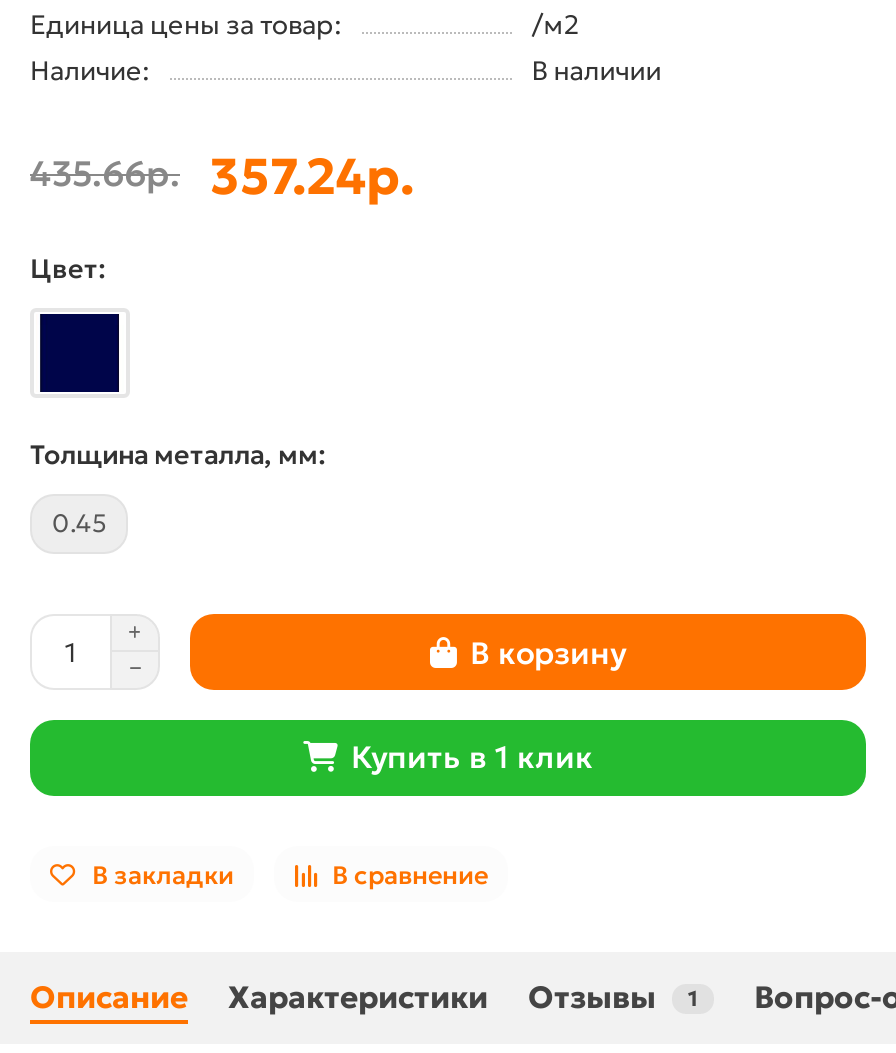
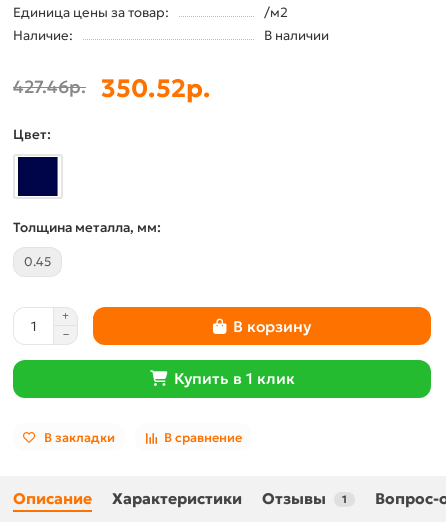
[30,144,414,208] 435.66р. | 357.24р. -> [13,72,210,104] 427.46р. | 350.52р.

